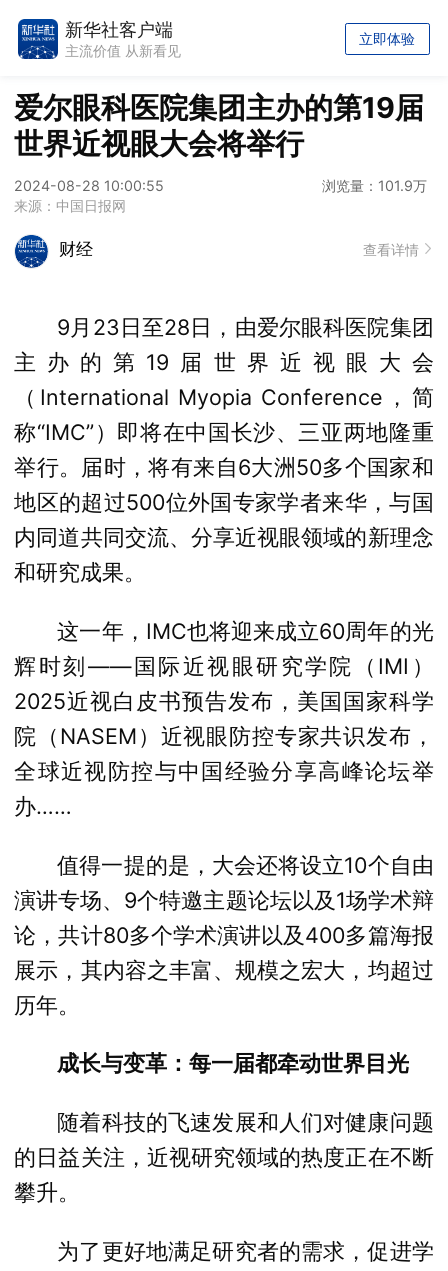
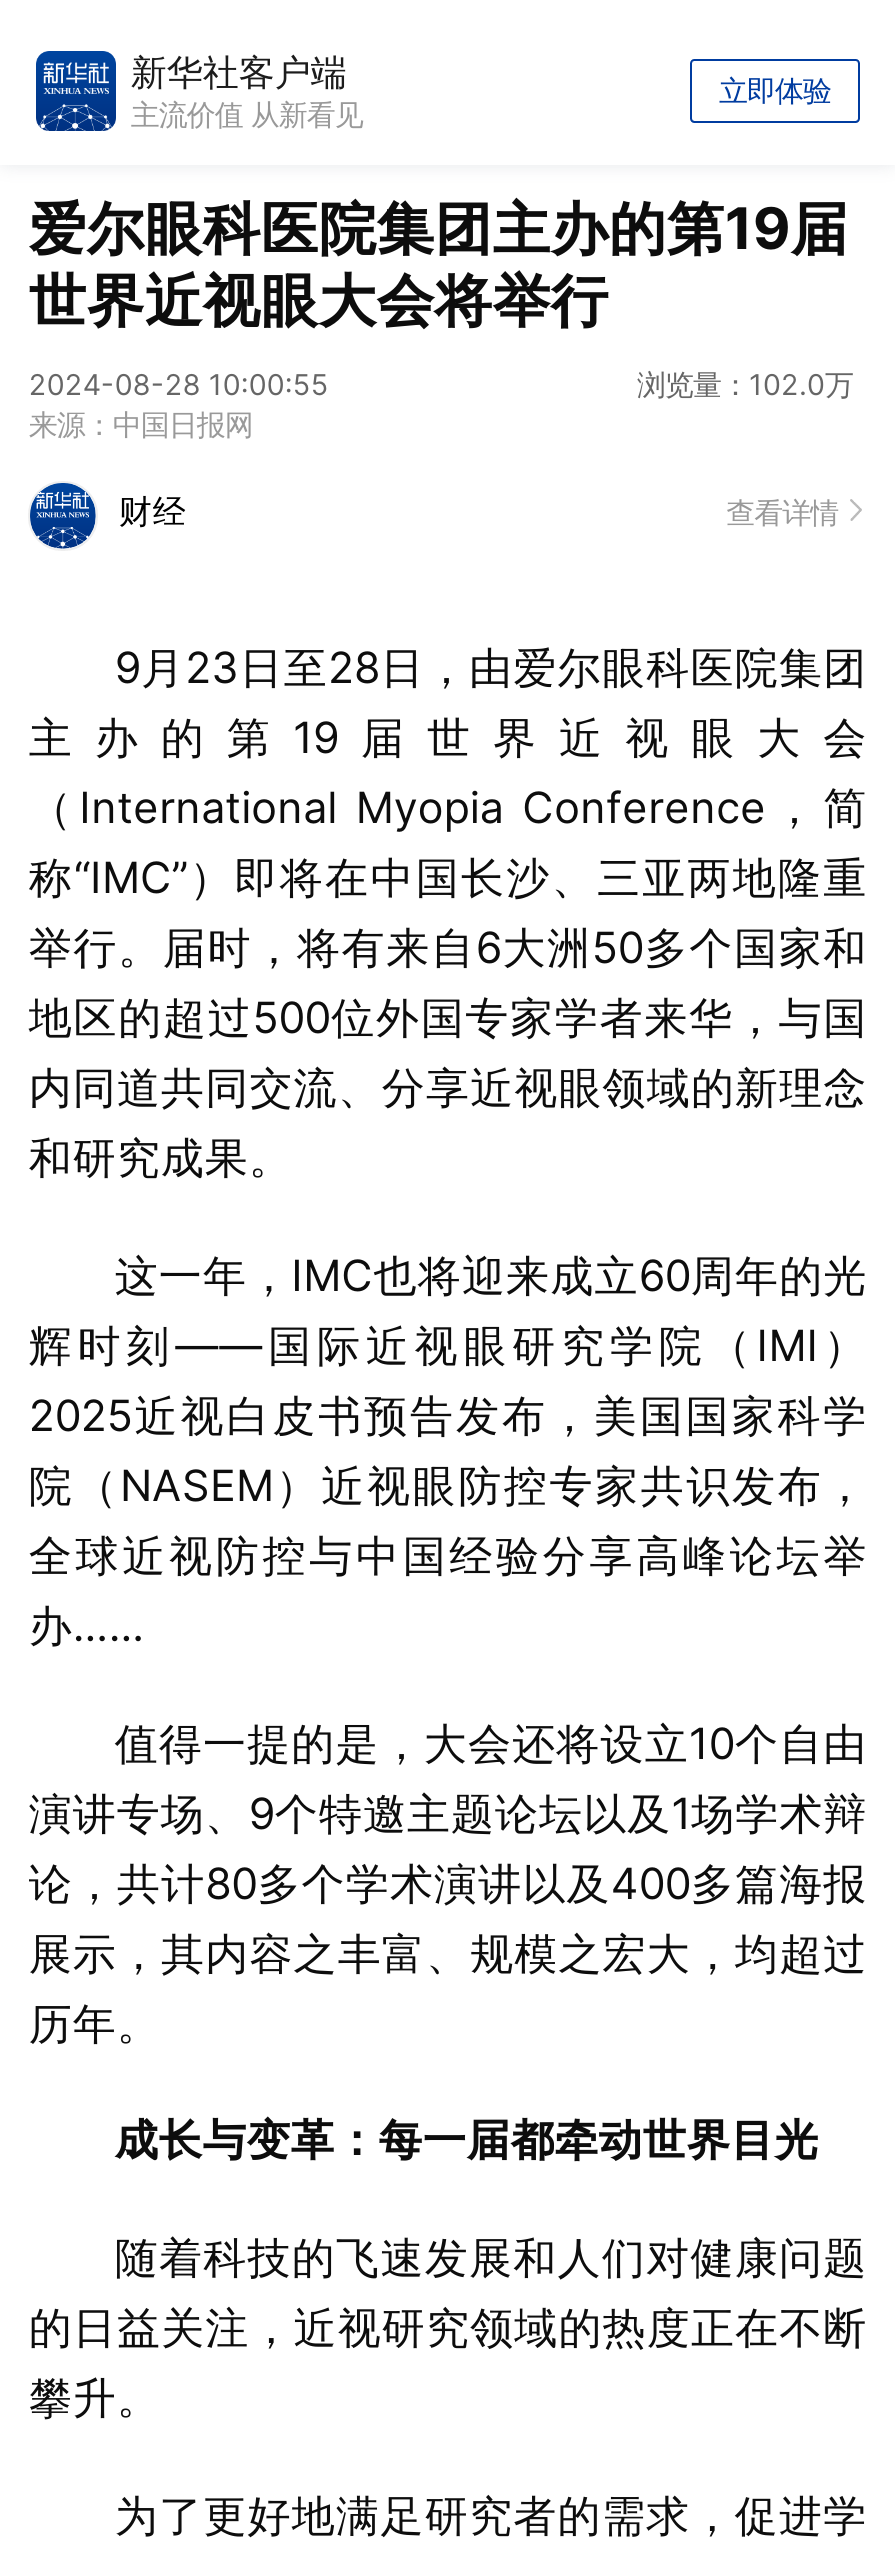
[321,178,426,194] 浏览量：101.9万 -> [637,370,853,402] 浏览量：102.0万

